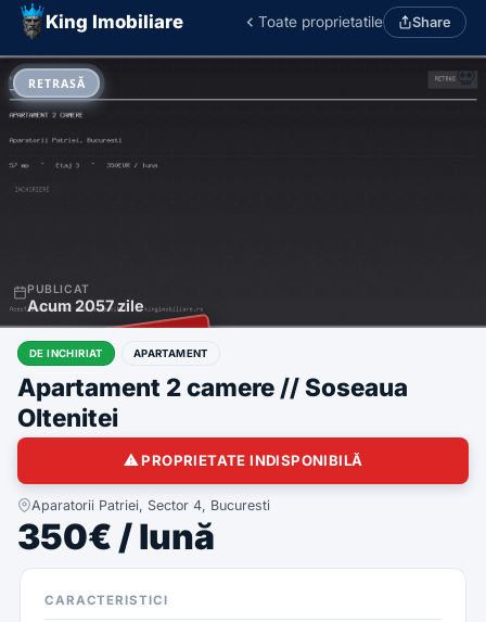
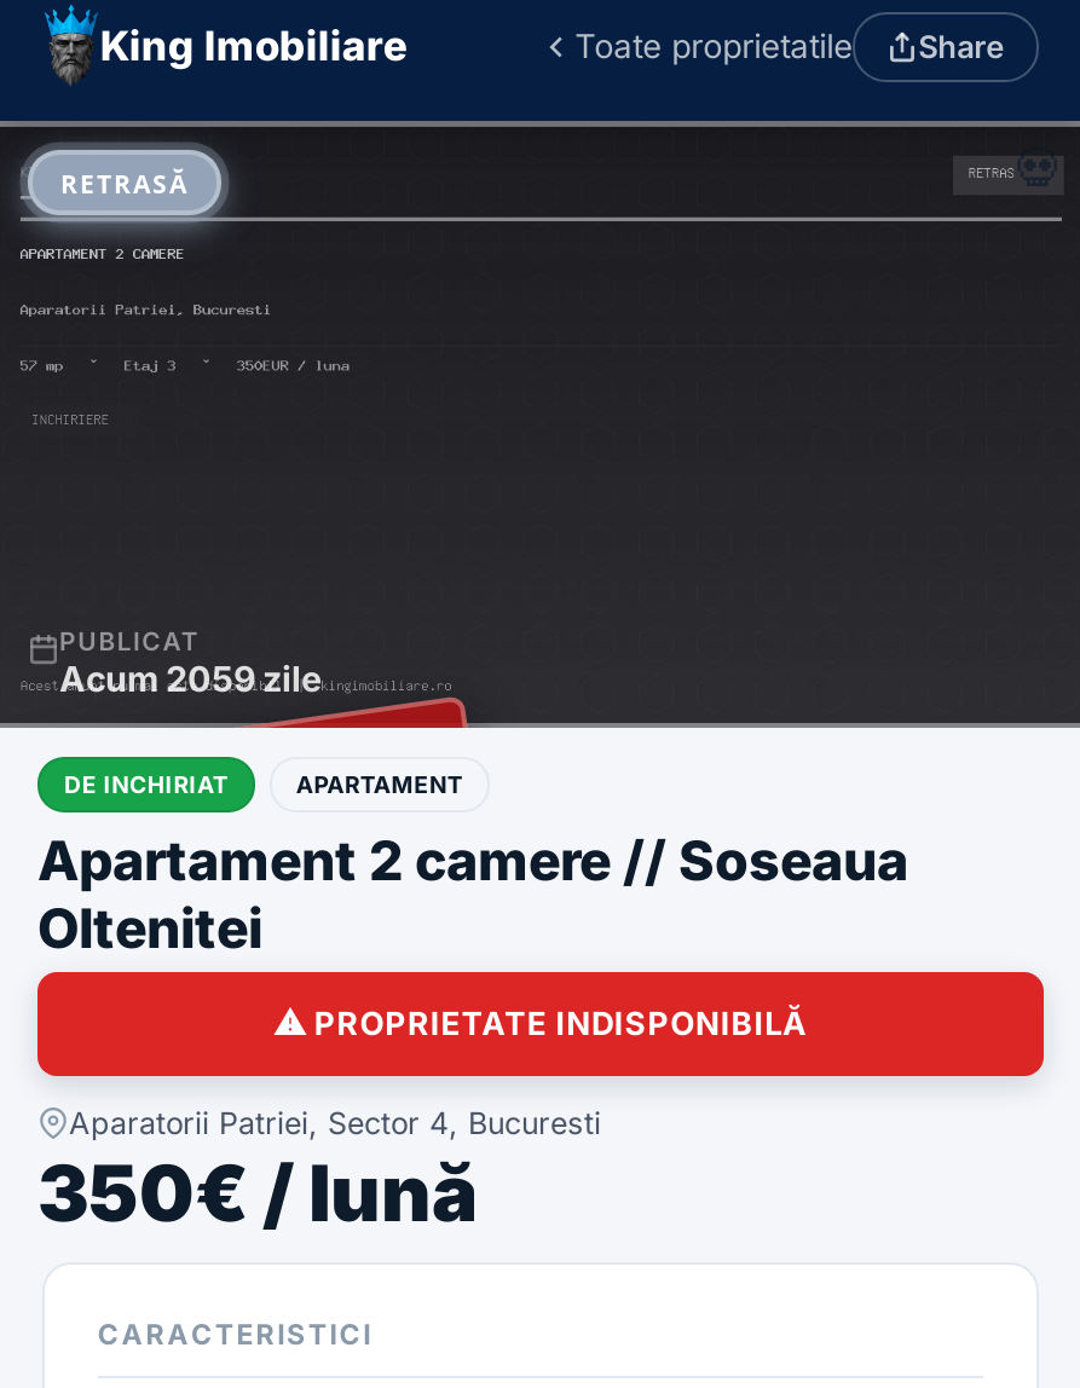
[27,296,144,315] Acum 2057 zile -> [59,657,323,699] Acum 2059 zile

